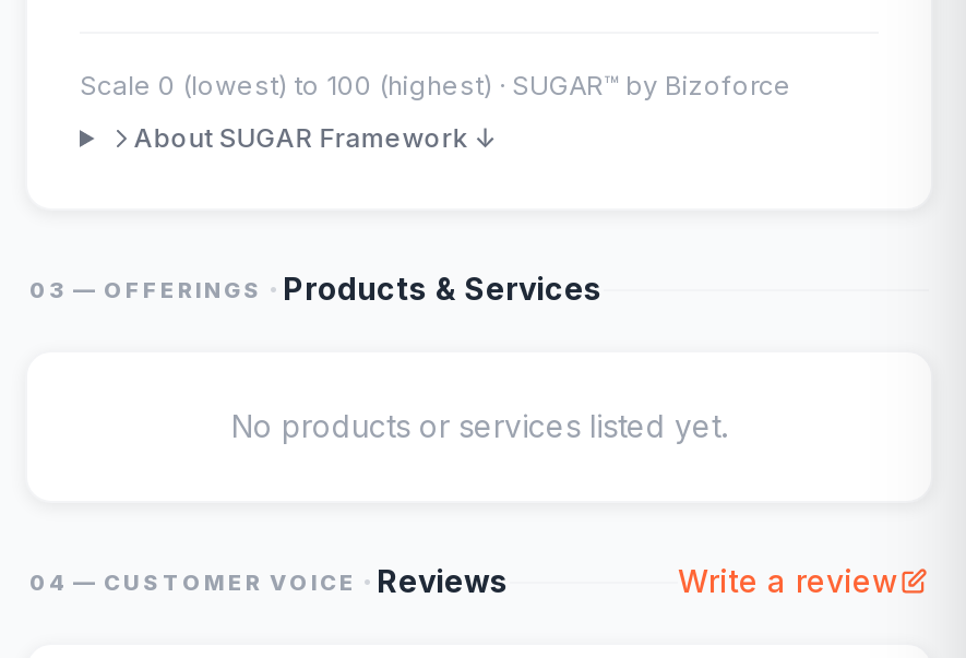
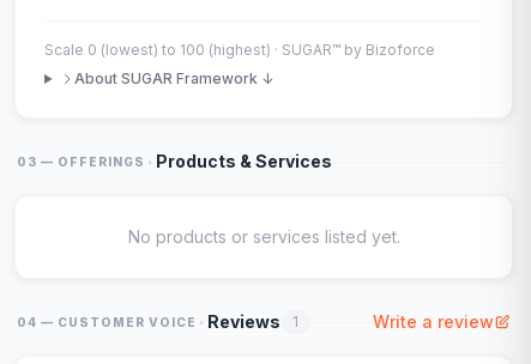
none -> [292,313,298,330] 1

